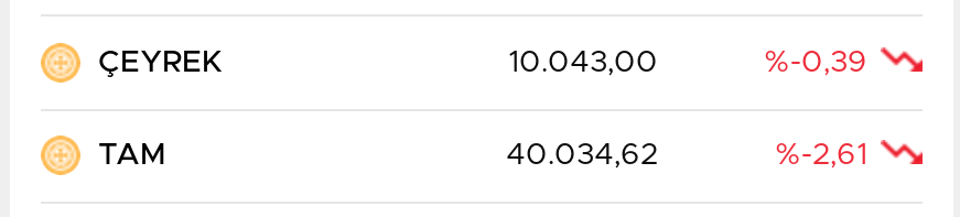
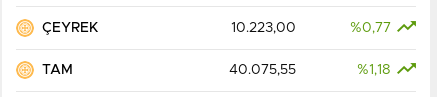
[508,47,658,78] 10.043,00 -> [231,21,296,35] 10.223,00
[764,47,876,78] %-0,39 -> [350,21,395,35] %0,77
[506,141,658,172] 40.034,62 -> [229,63,296,77] 40.075,55
[775,141,876,172] %-2,61 -> [357,63,395,77] %1,18

